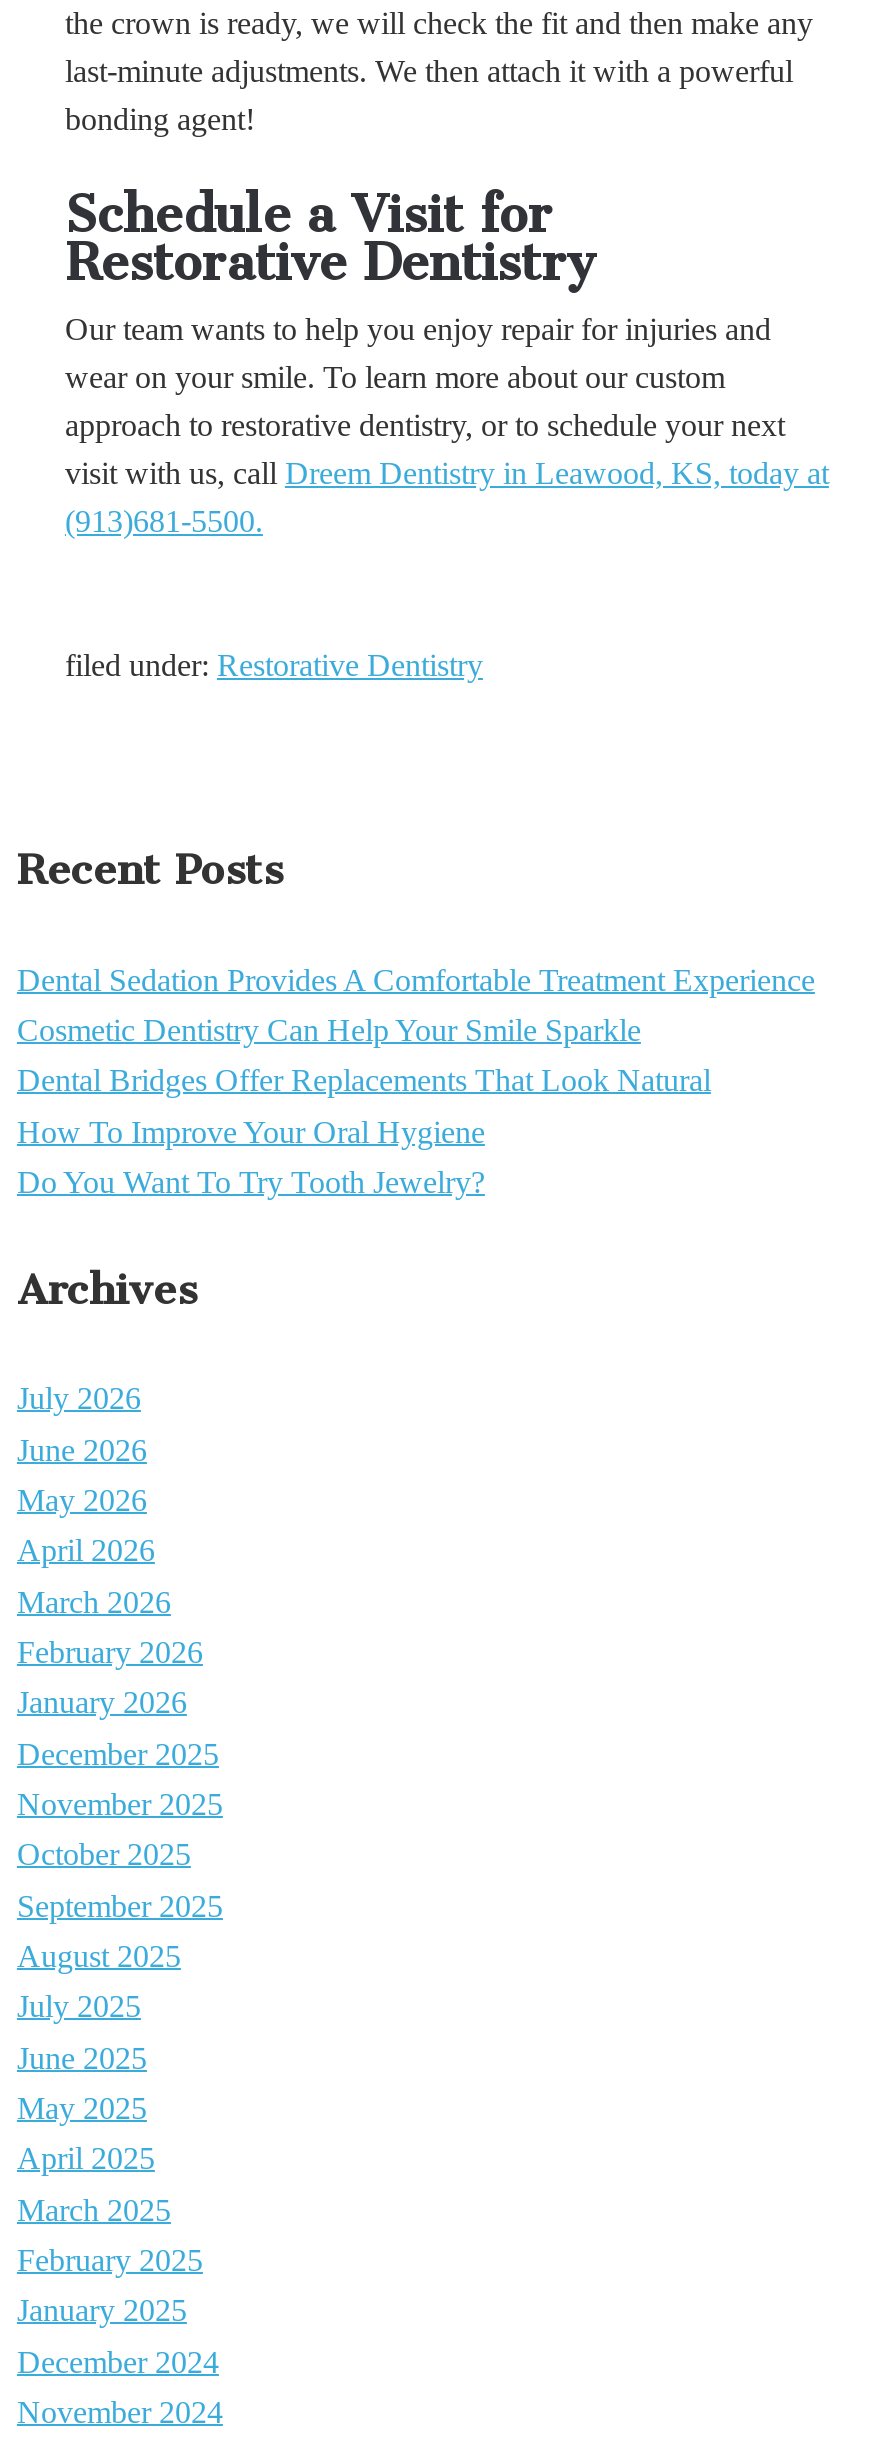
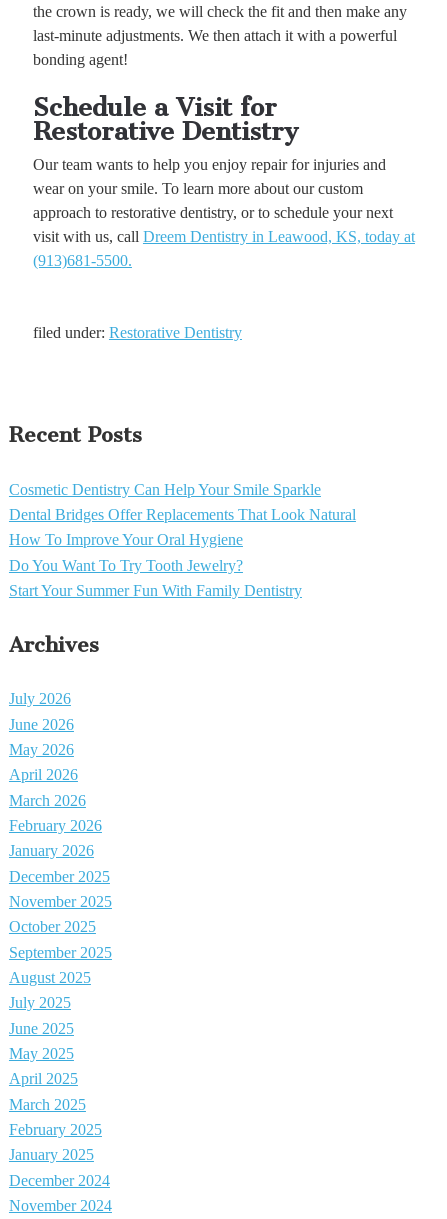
[17,962,815,996] Dental Sedation Provides A Comfortable Treatment Experience -> none
moved [17,1012,711,1198] -> [9,481,356,574]: Cosmetic Dentistry Can Help Your Smile Sparkle | Dental Bridges Offer Replacements That Look Natural | How To Improve Your Oral Hygiene | Do You Want To Try Tooth Jewelry?
none -> [9,582,302,599] Start Your Summer Fun With Family Dentistry

